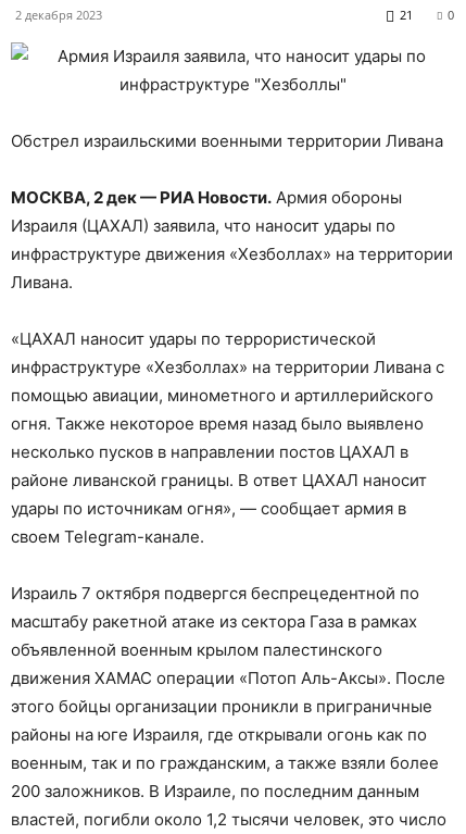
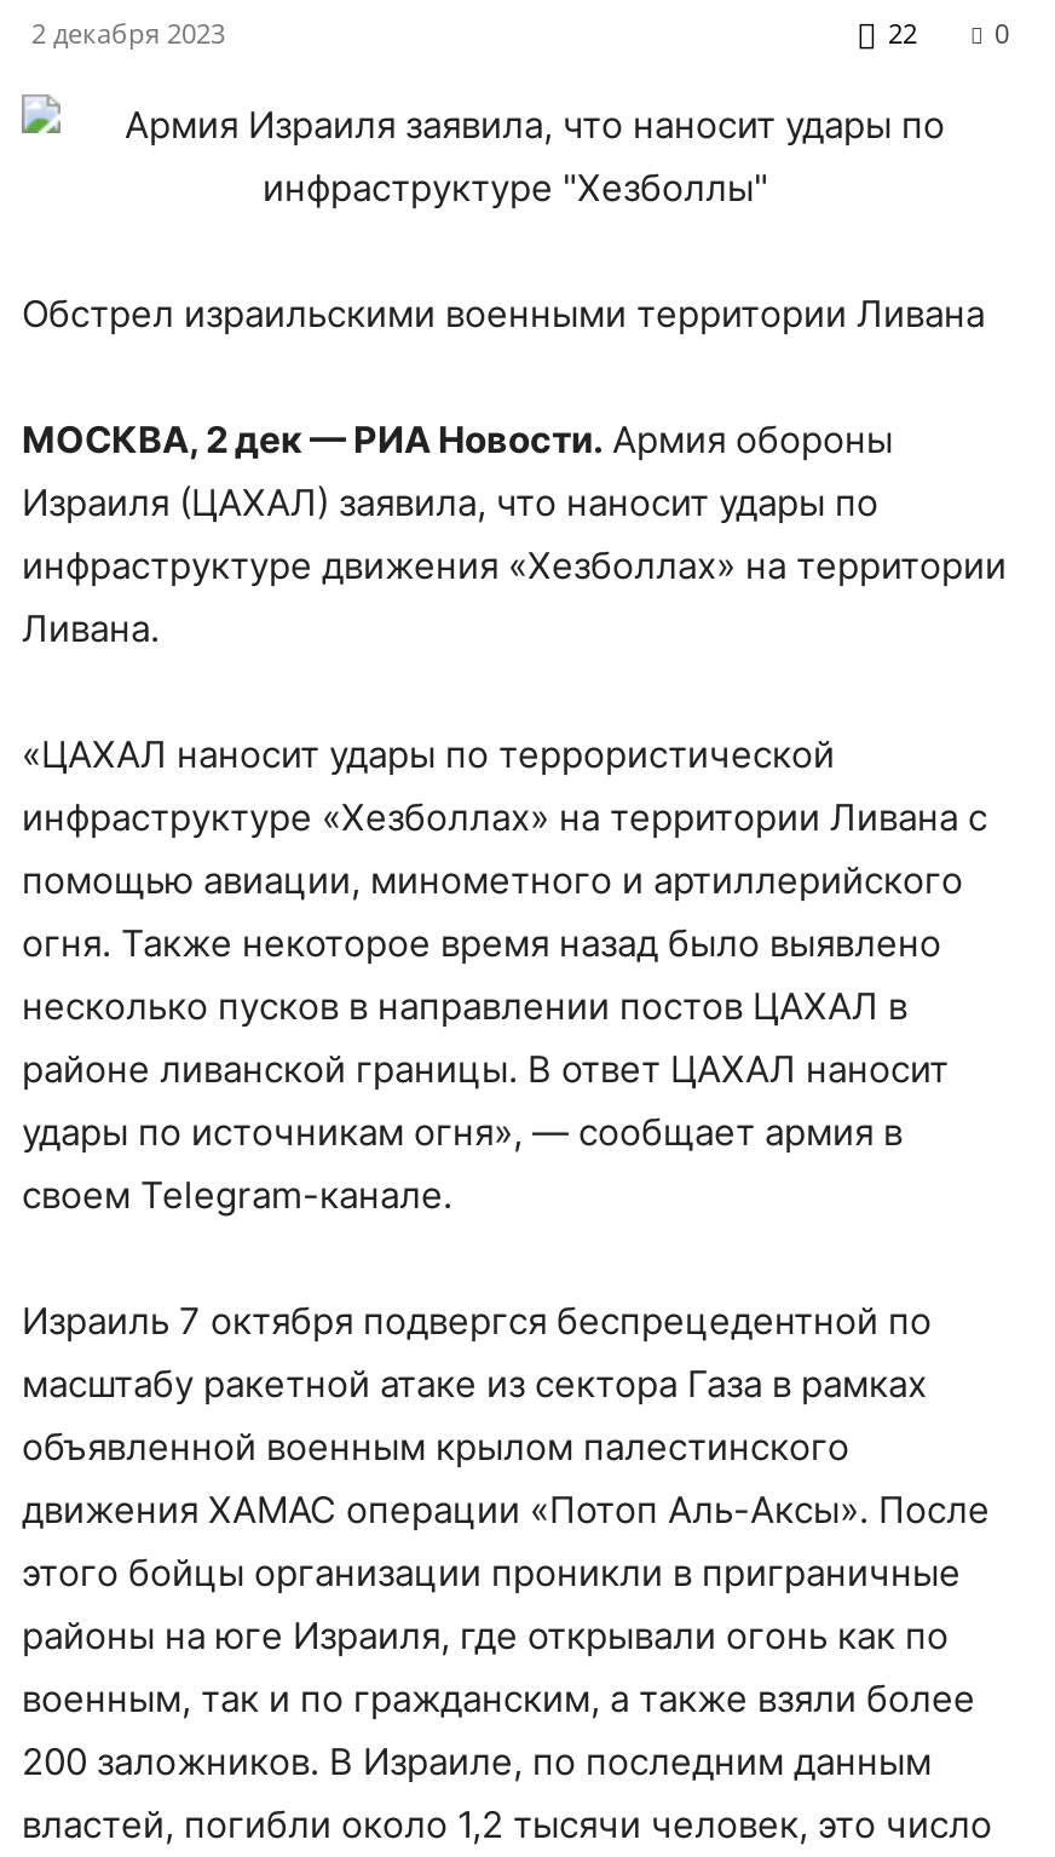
[400,7,413,23] 21 -> [888,15,917,51] 22

